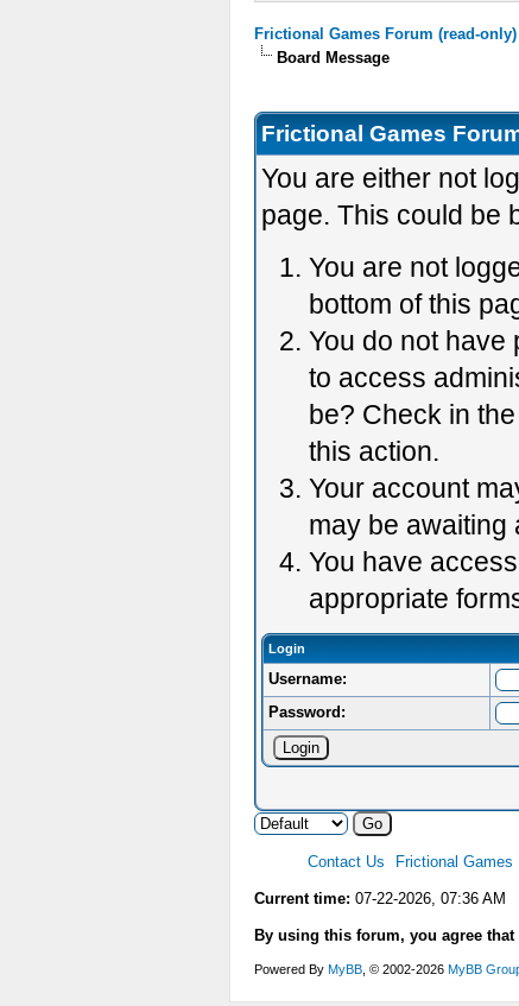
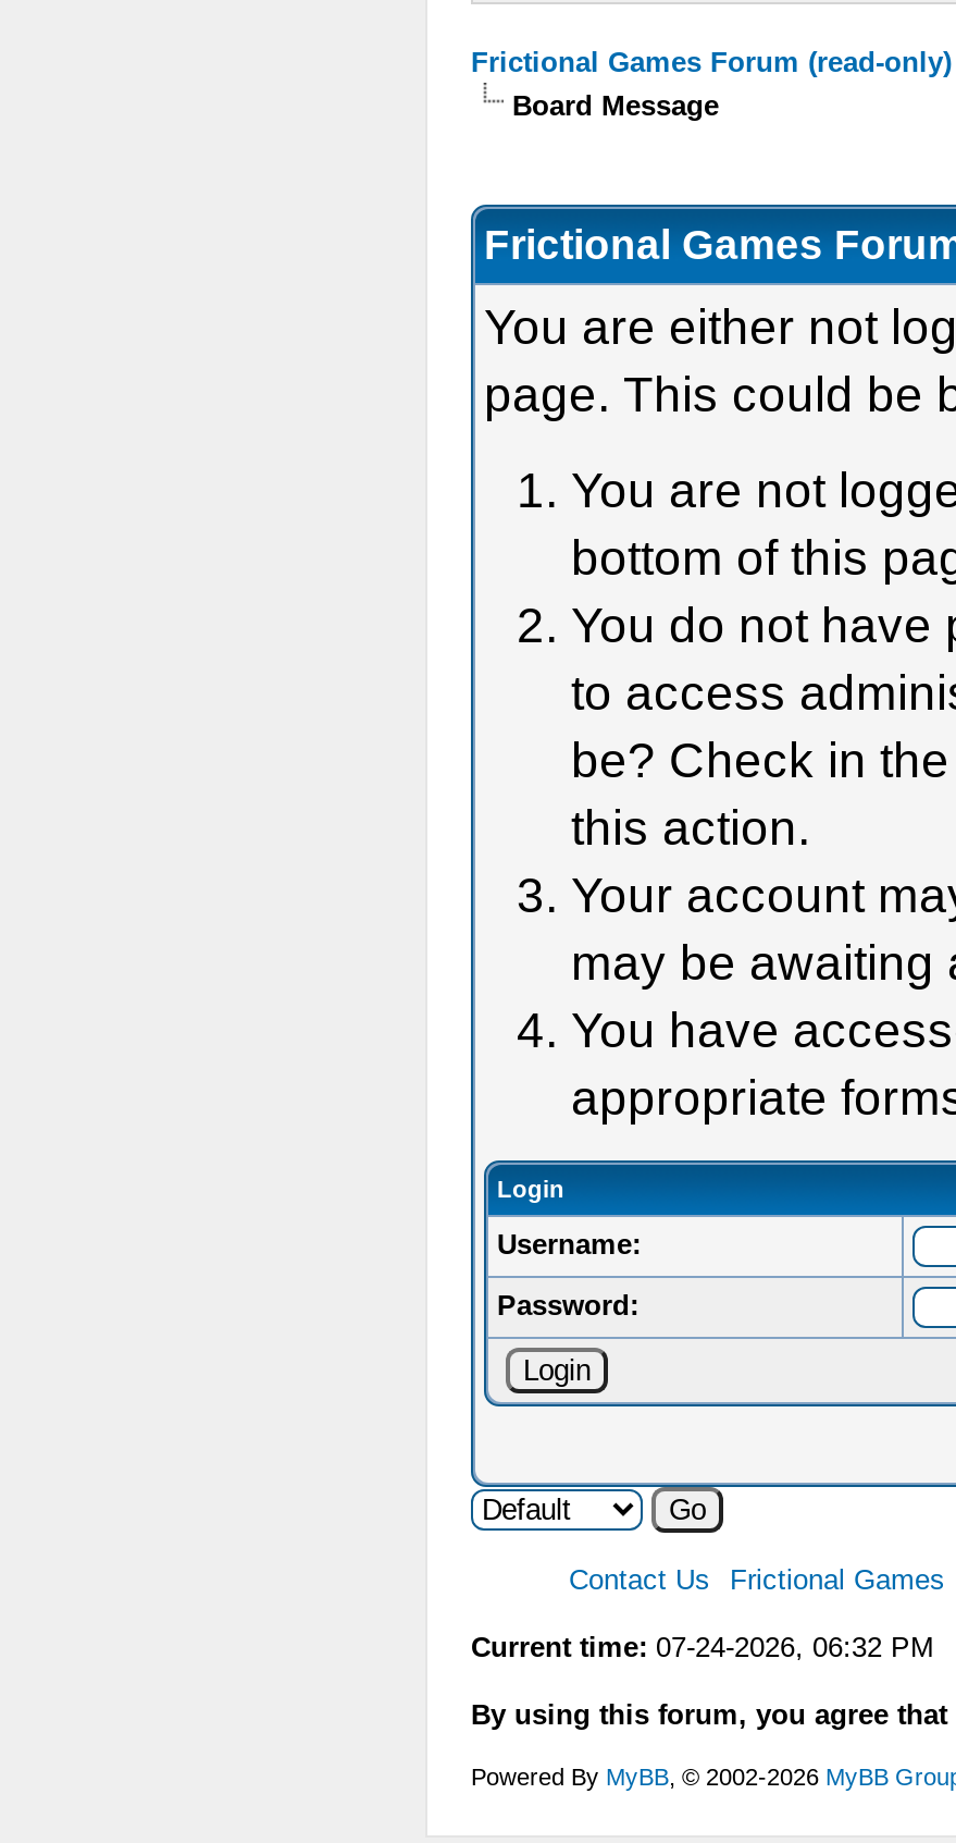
[254,890,506,907] Current time: 07-22-2026, 07:36 AM -> [471,1631,934,1663] Current time: 07-24-2026, 06:32 PM

